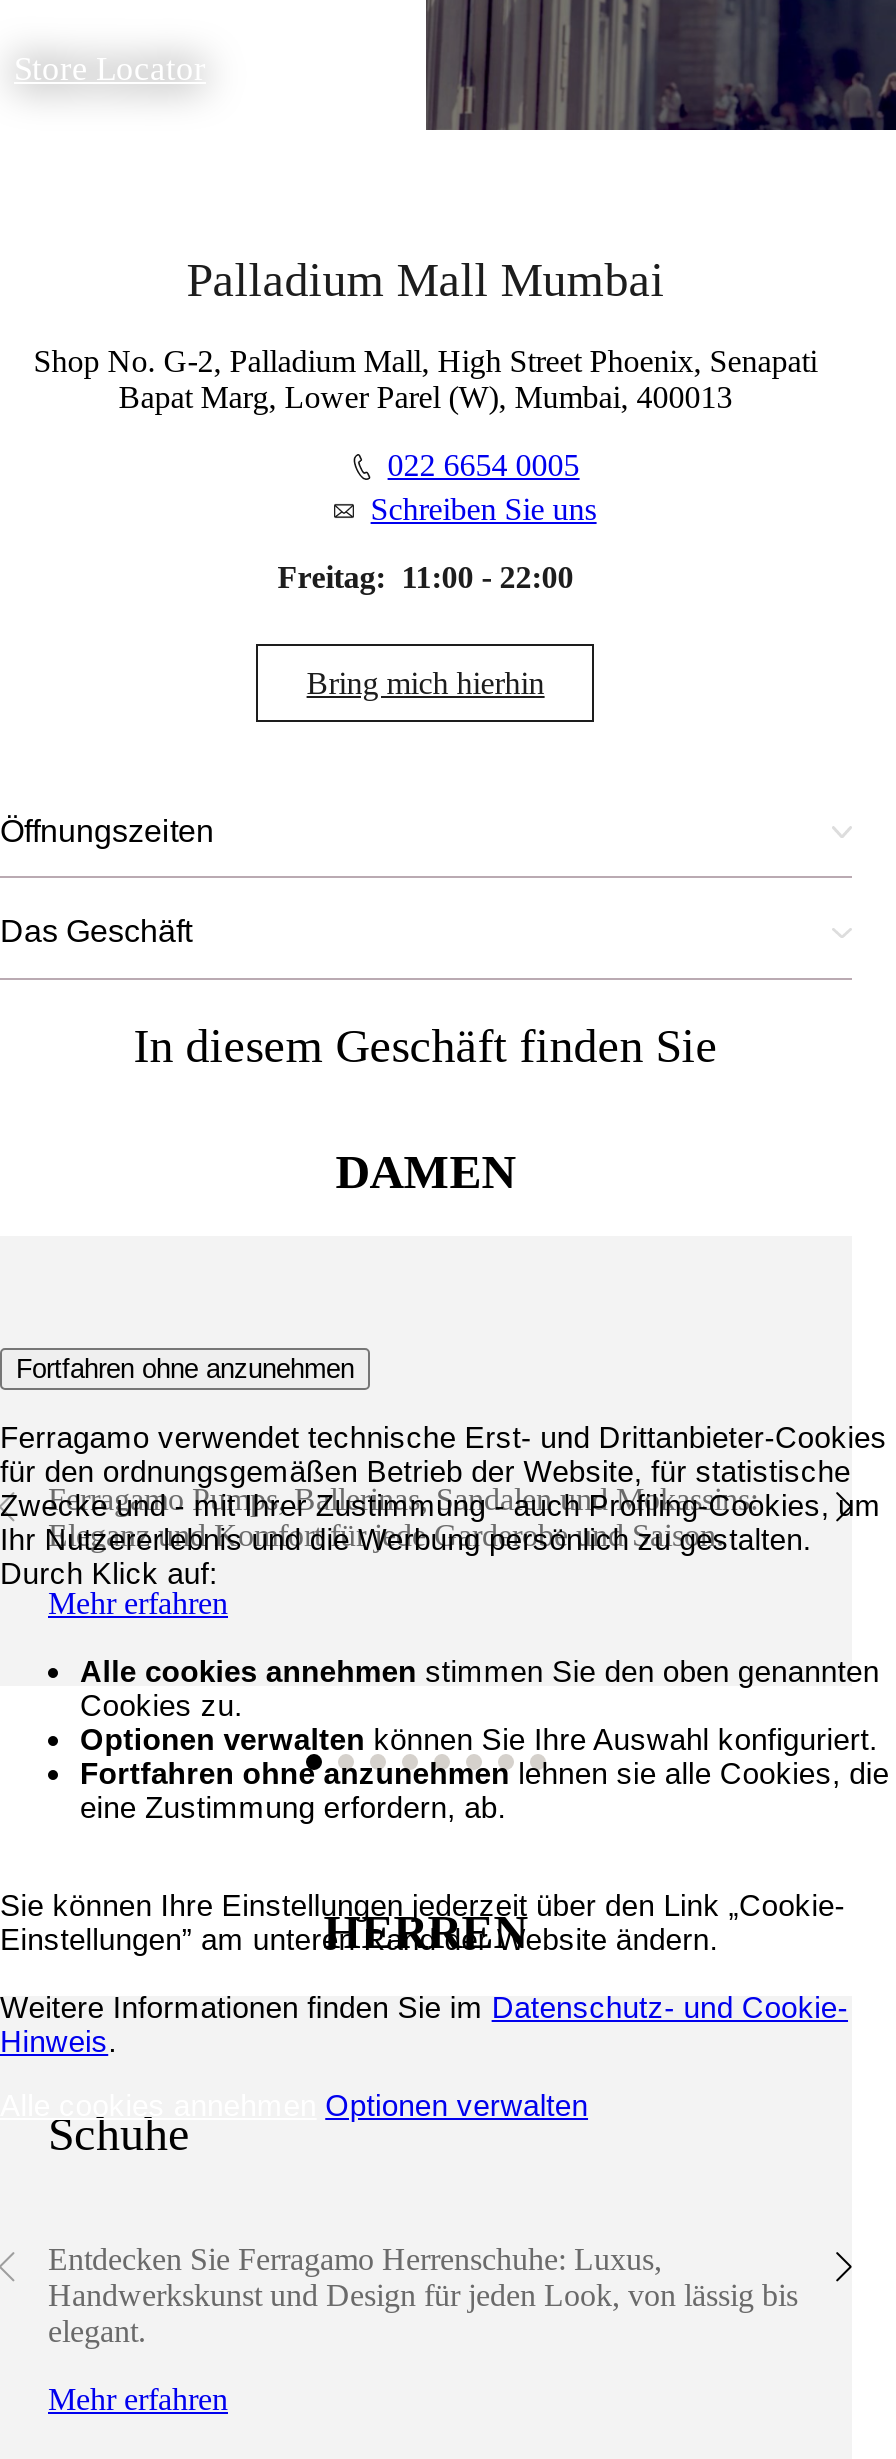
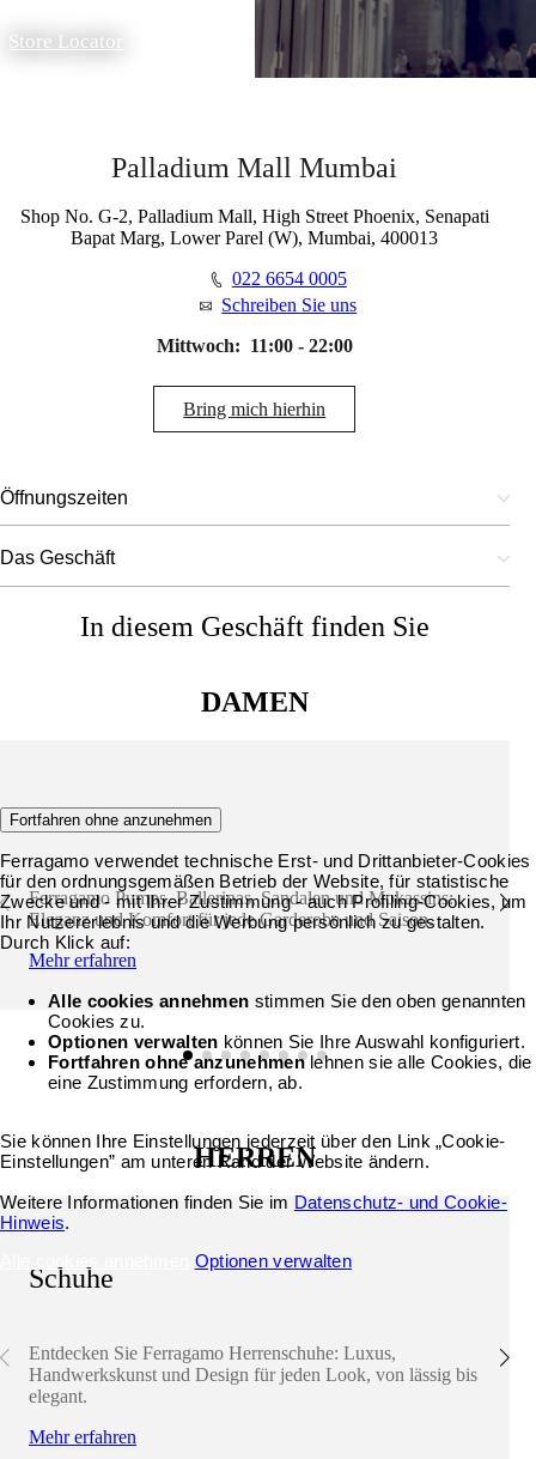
[278,560,574,594] Freitag: 11:00 - 22:00 -> [156,336,353,356] Mittwoch: 11:00 - 22:00

